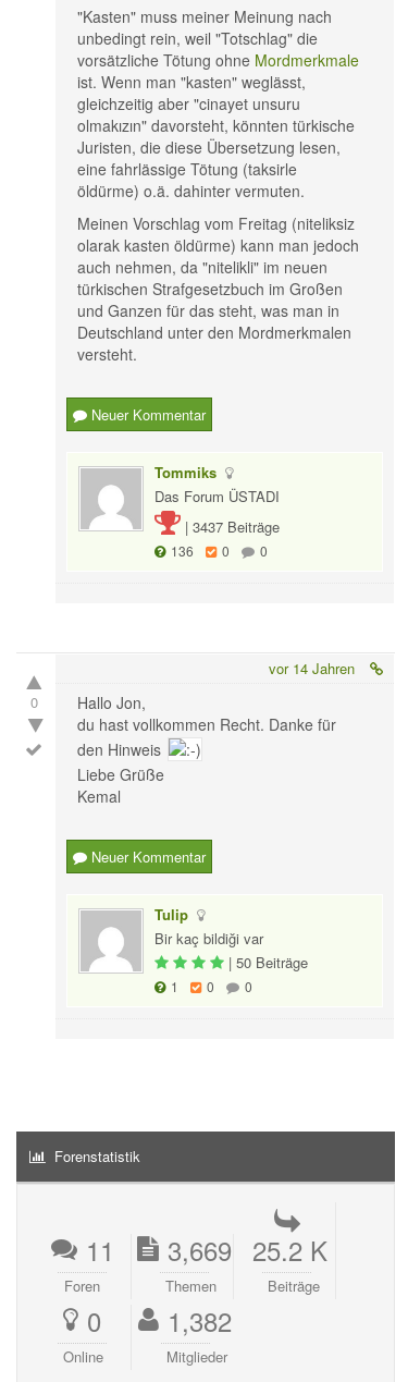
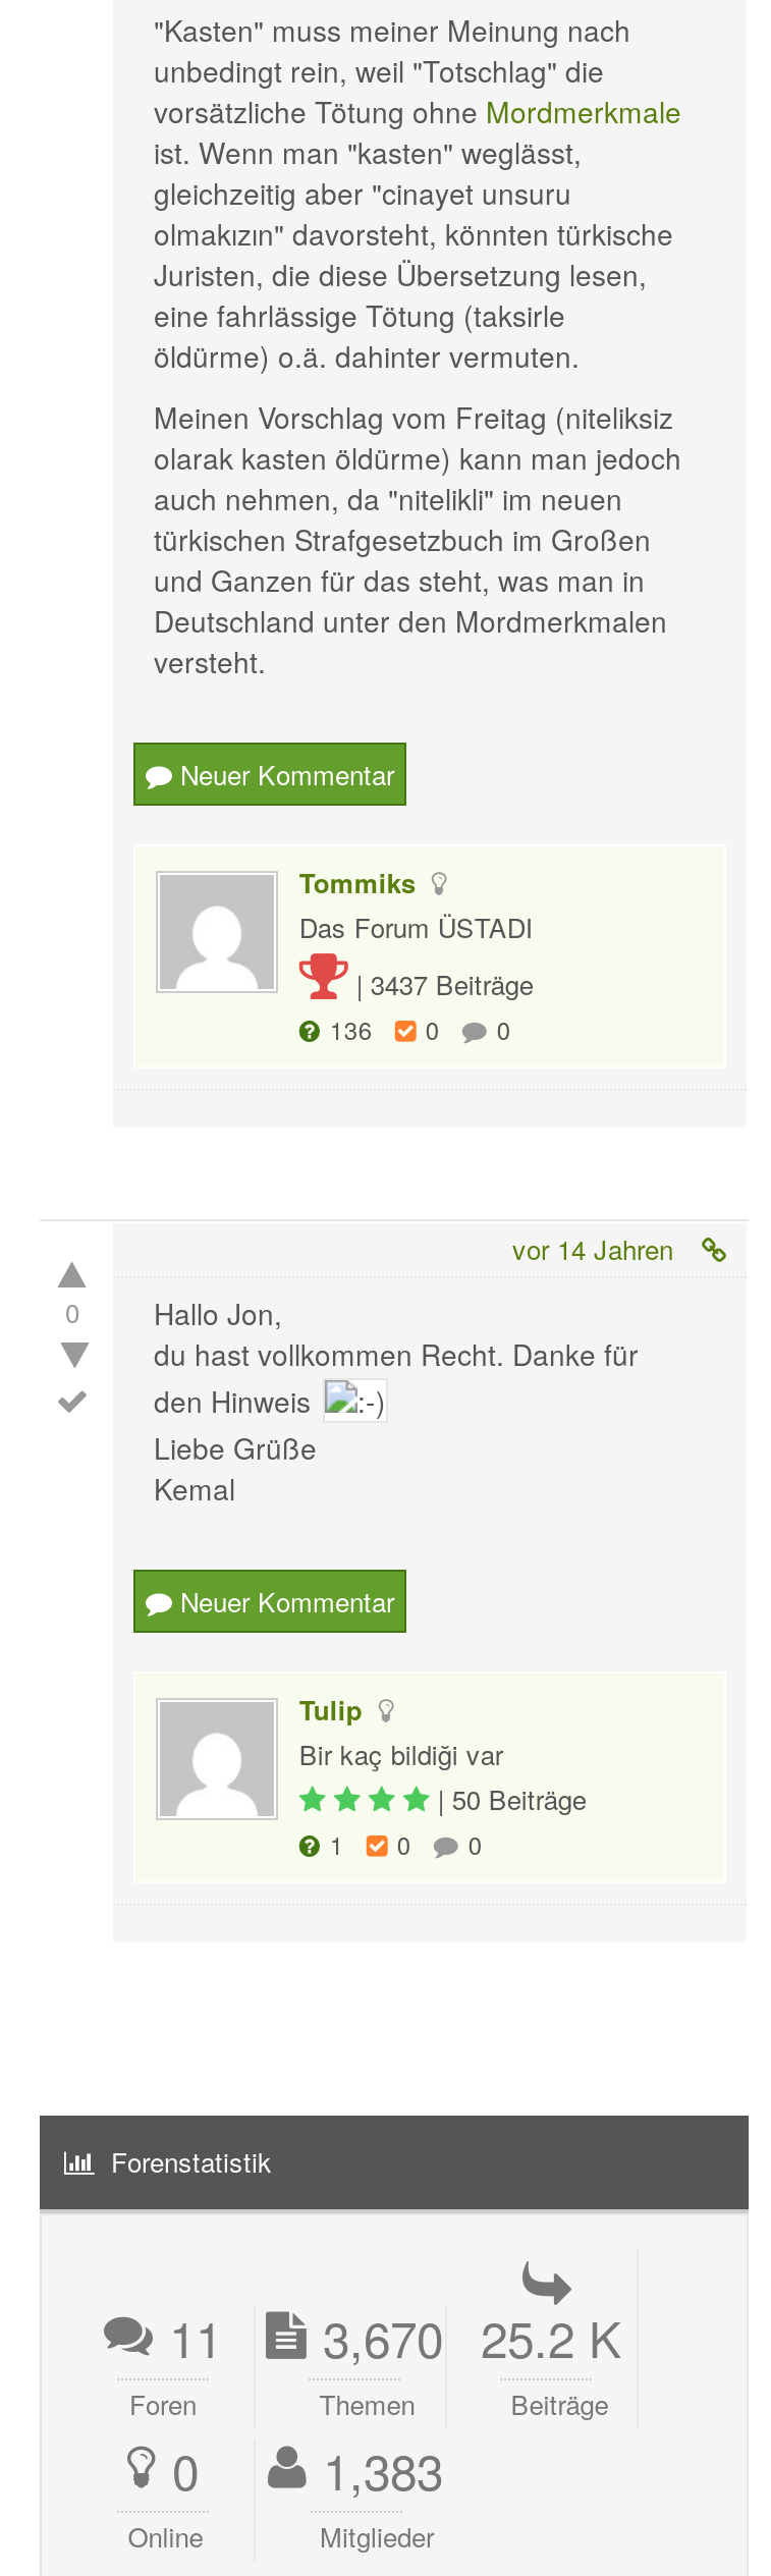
[85,1231,327,1269] 11 3,669 25.2 K -> [169,2301,621,2372] 11 3,670 25.2 K
[87,1301,232,1340] 0 1,382 -> [172,2433,443,2505] 0 1,383

